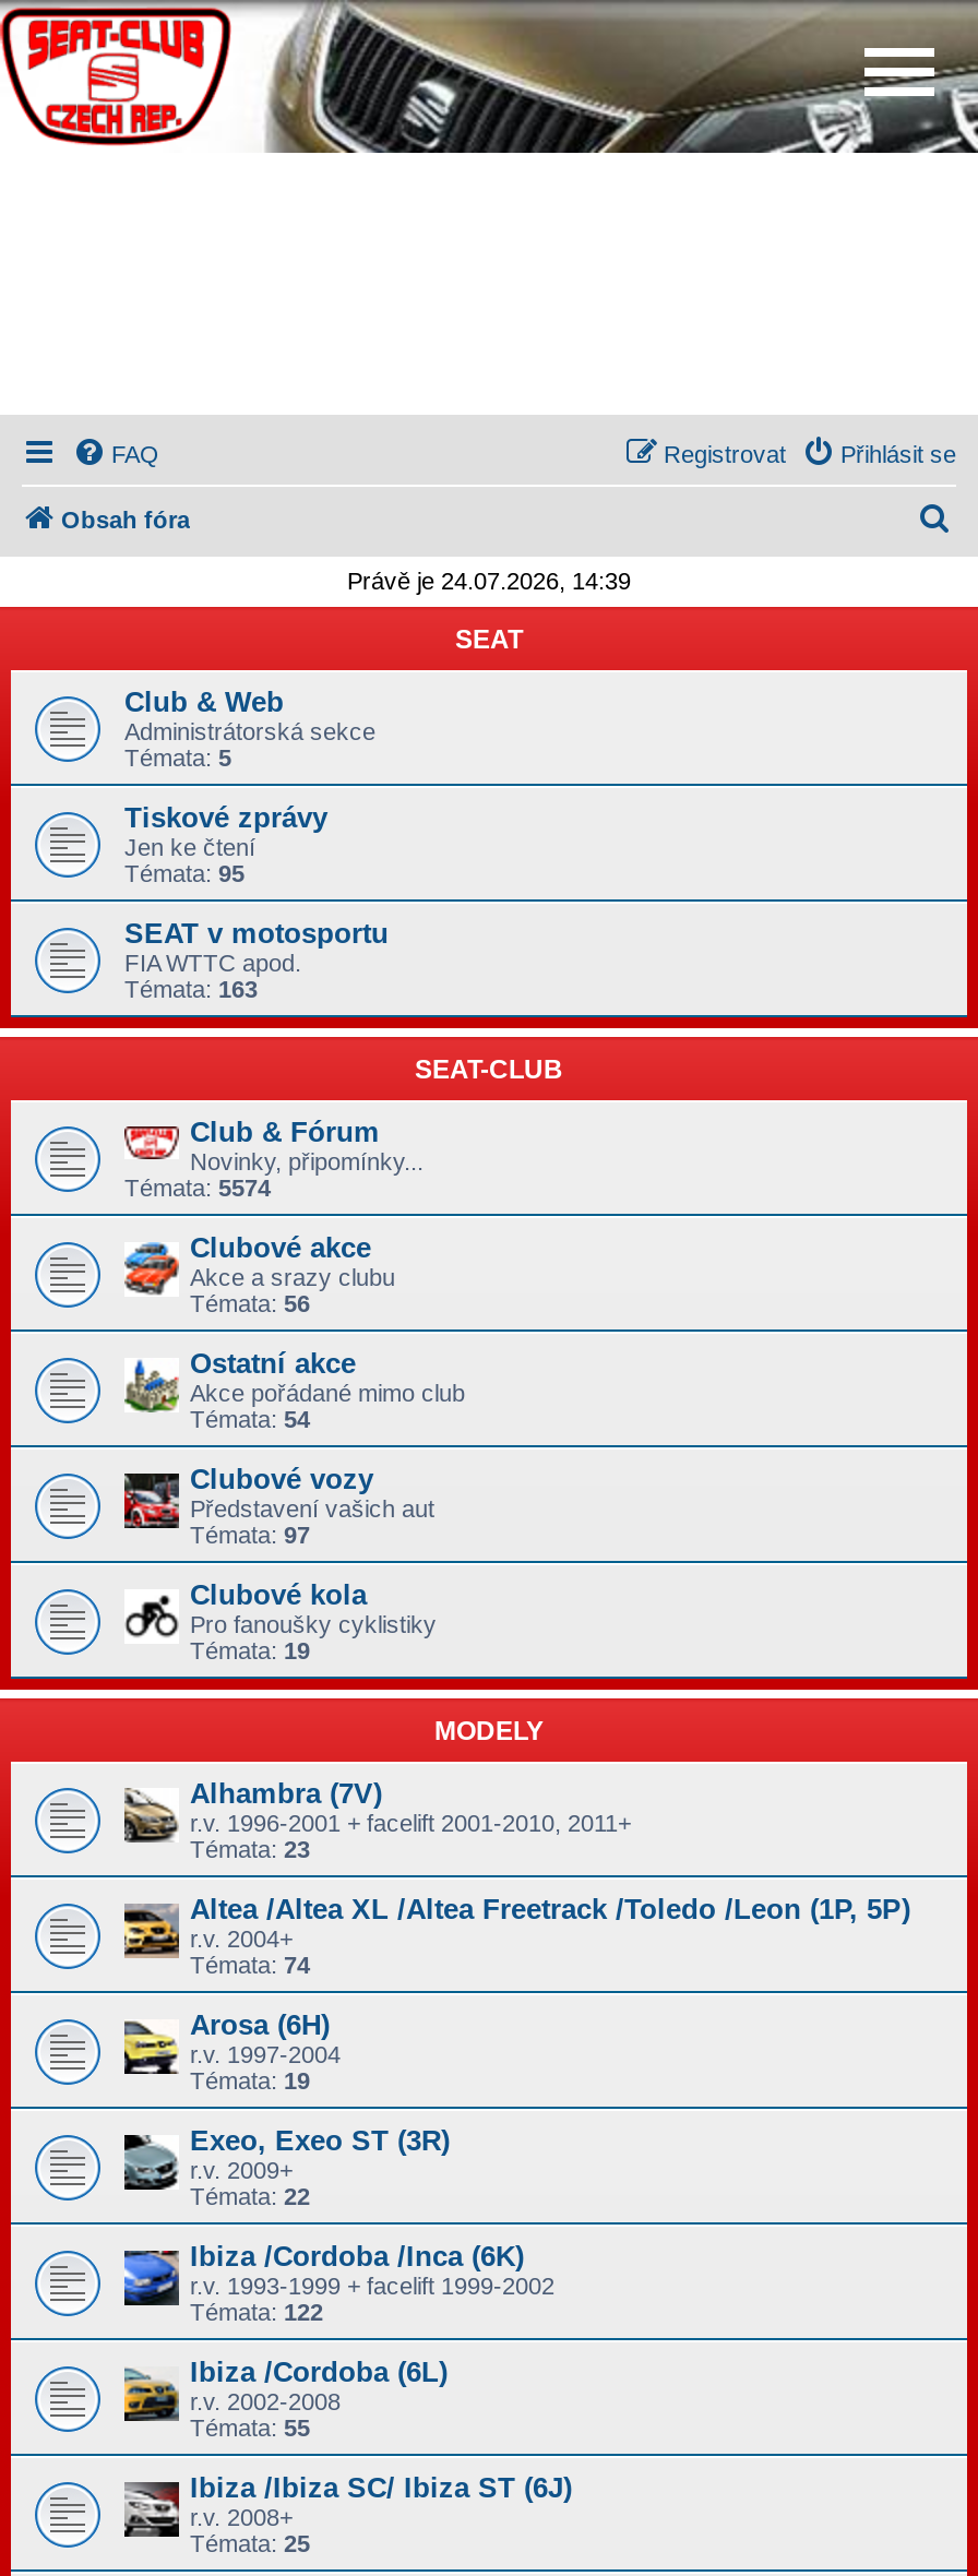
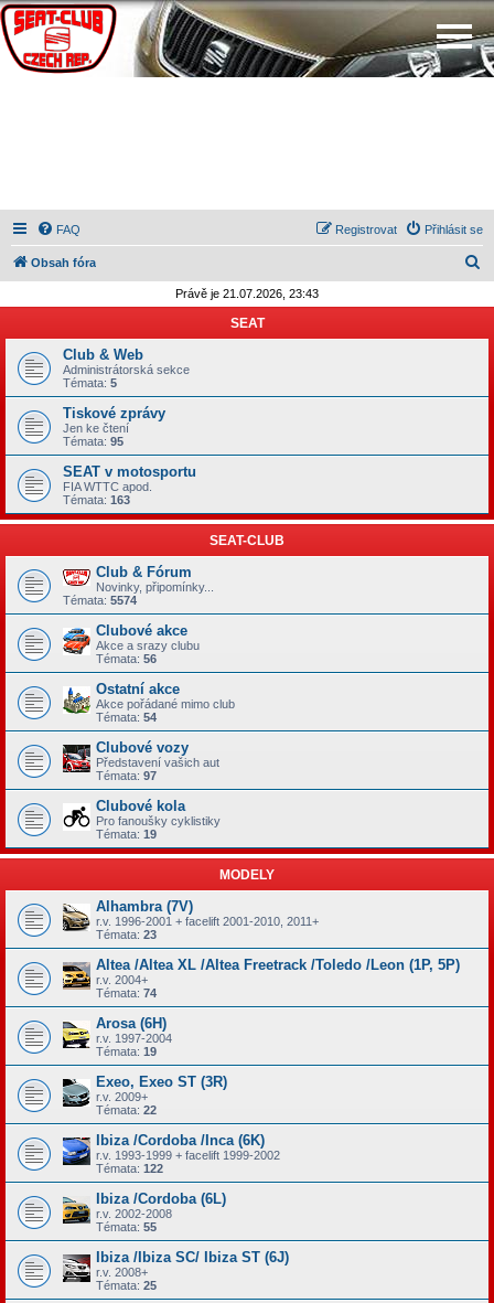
[347,568,631,594] Právě je 24.07.2026, 14:39 -> [175,287,319,300] Právě je 21.07.2026, 23:43

